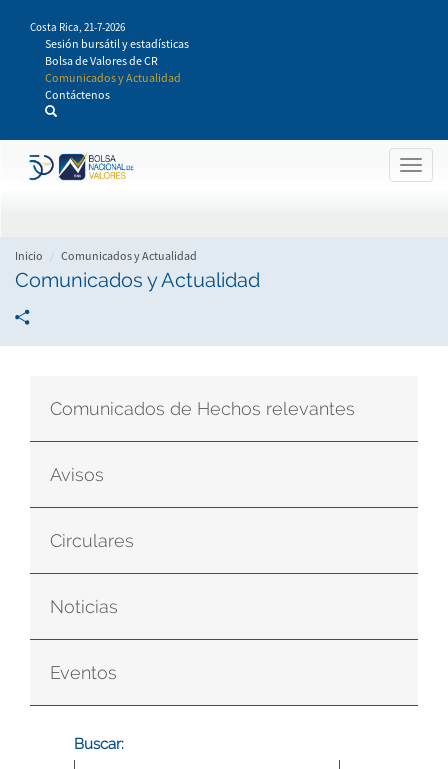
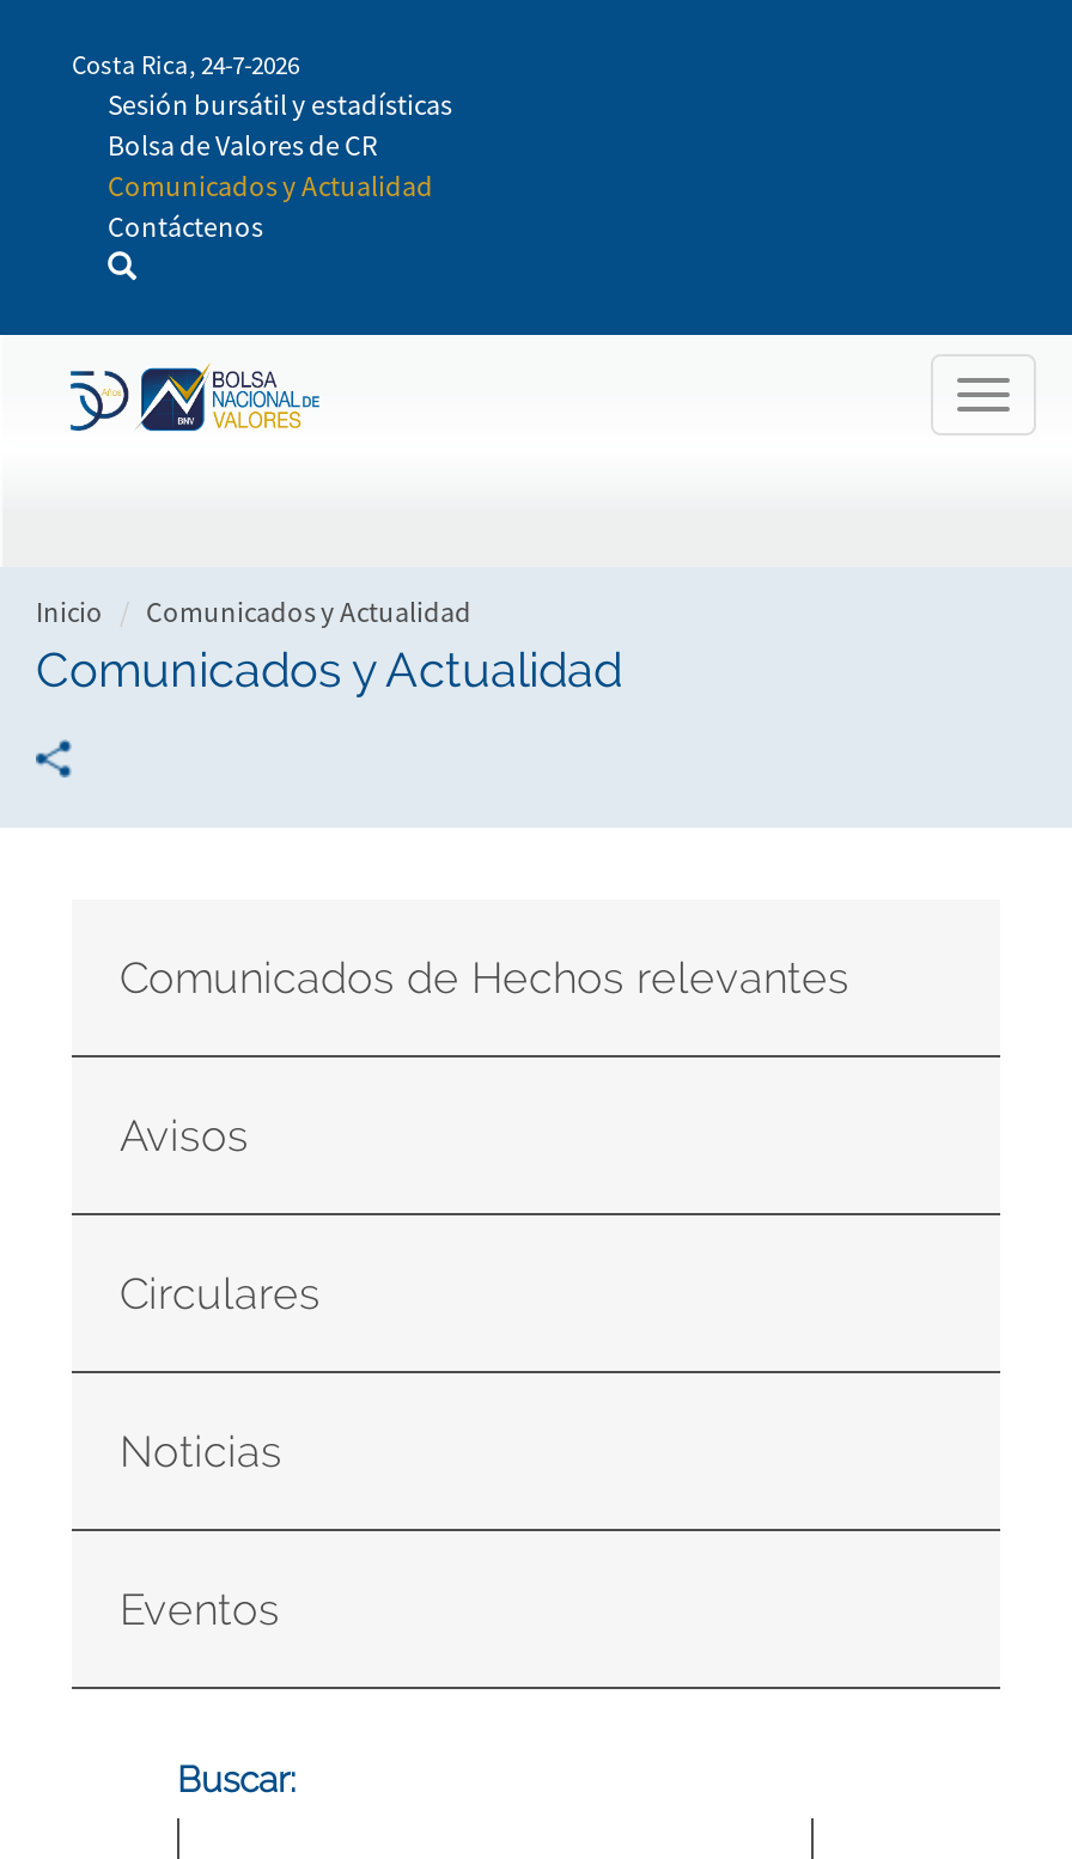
[30,20,125,34] Costa Rica, 21-7-2026 -> [72,48,299,81] Costa Rica, 24-7-2026

